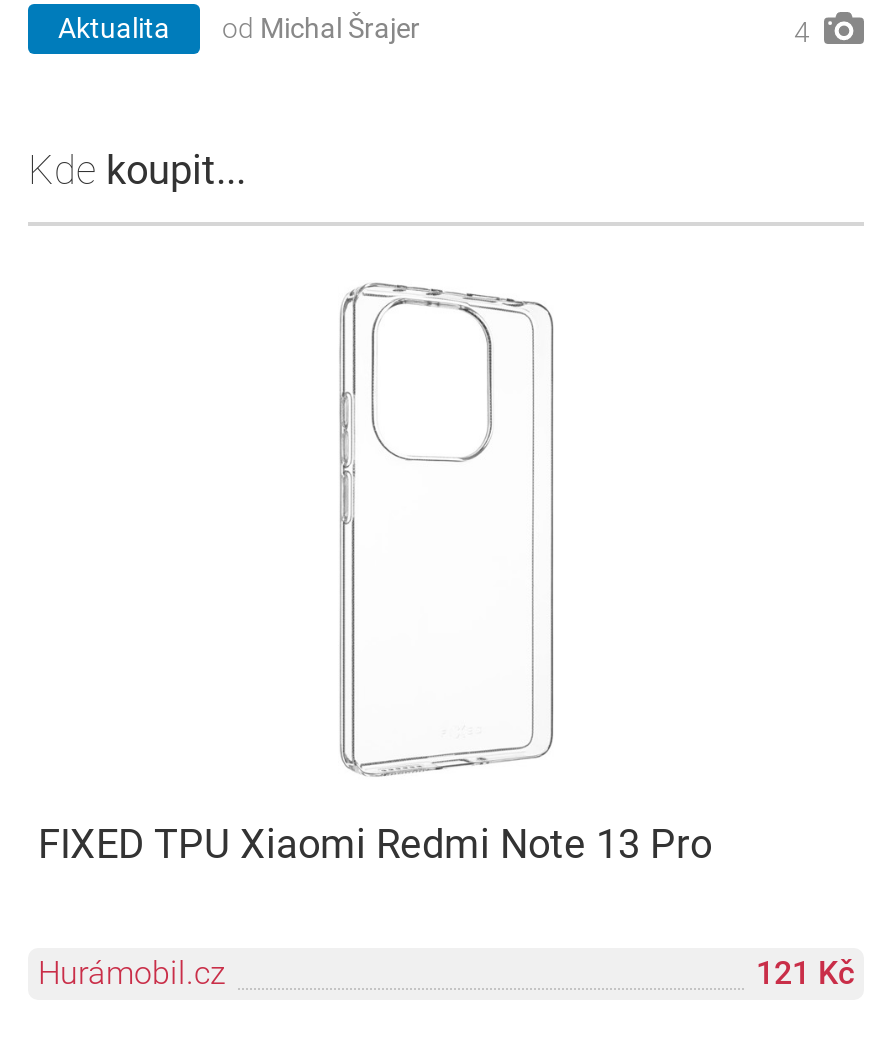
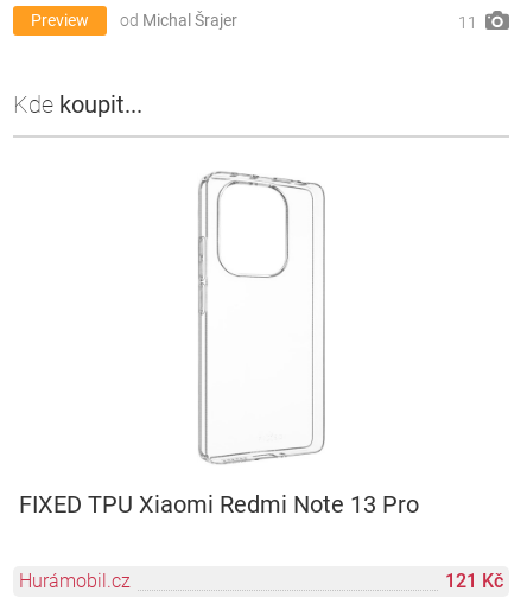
[58,12,170,44] Aktualita -> [31,11,89,30] Preview
[794,16,810,48] 4 -> [458,13,477,32] 11

